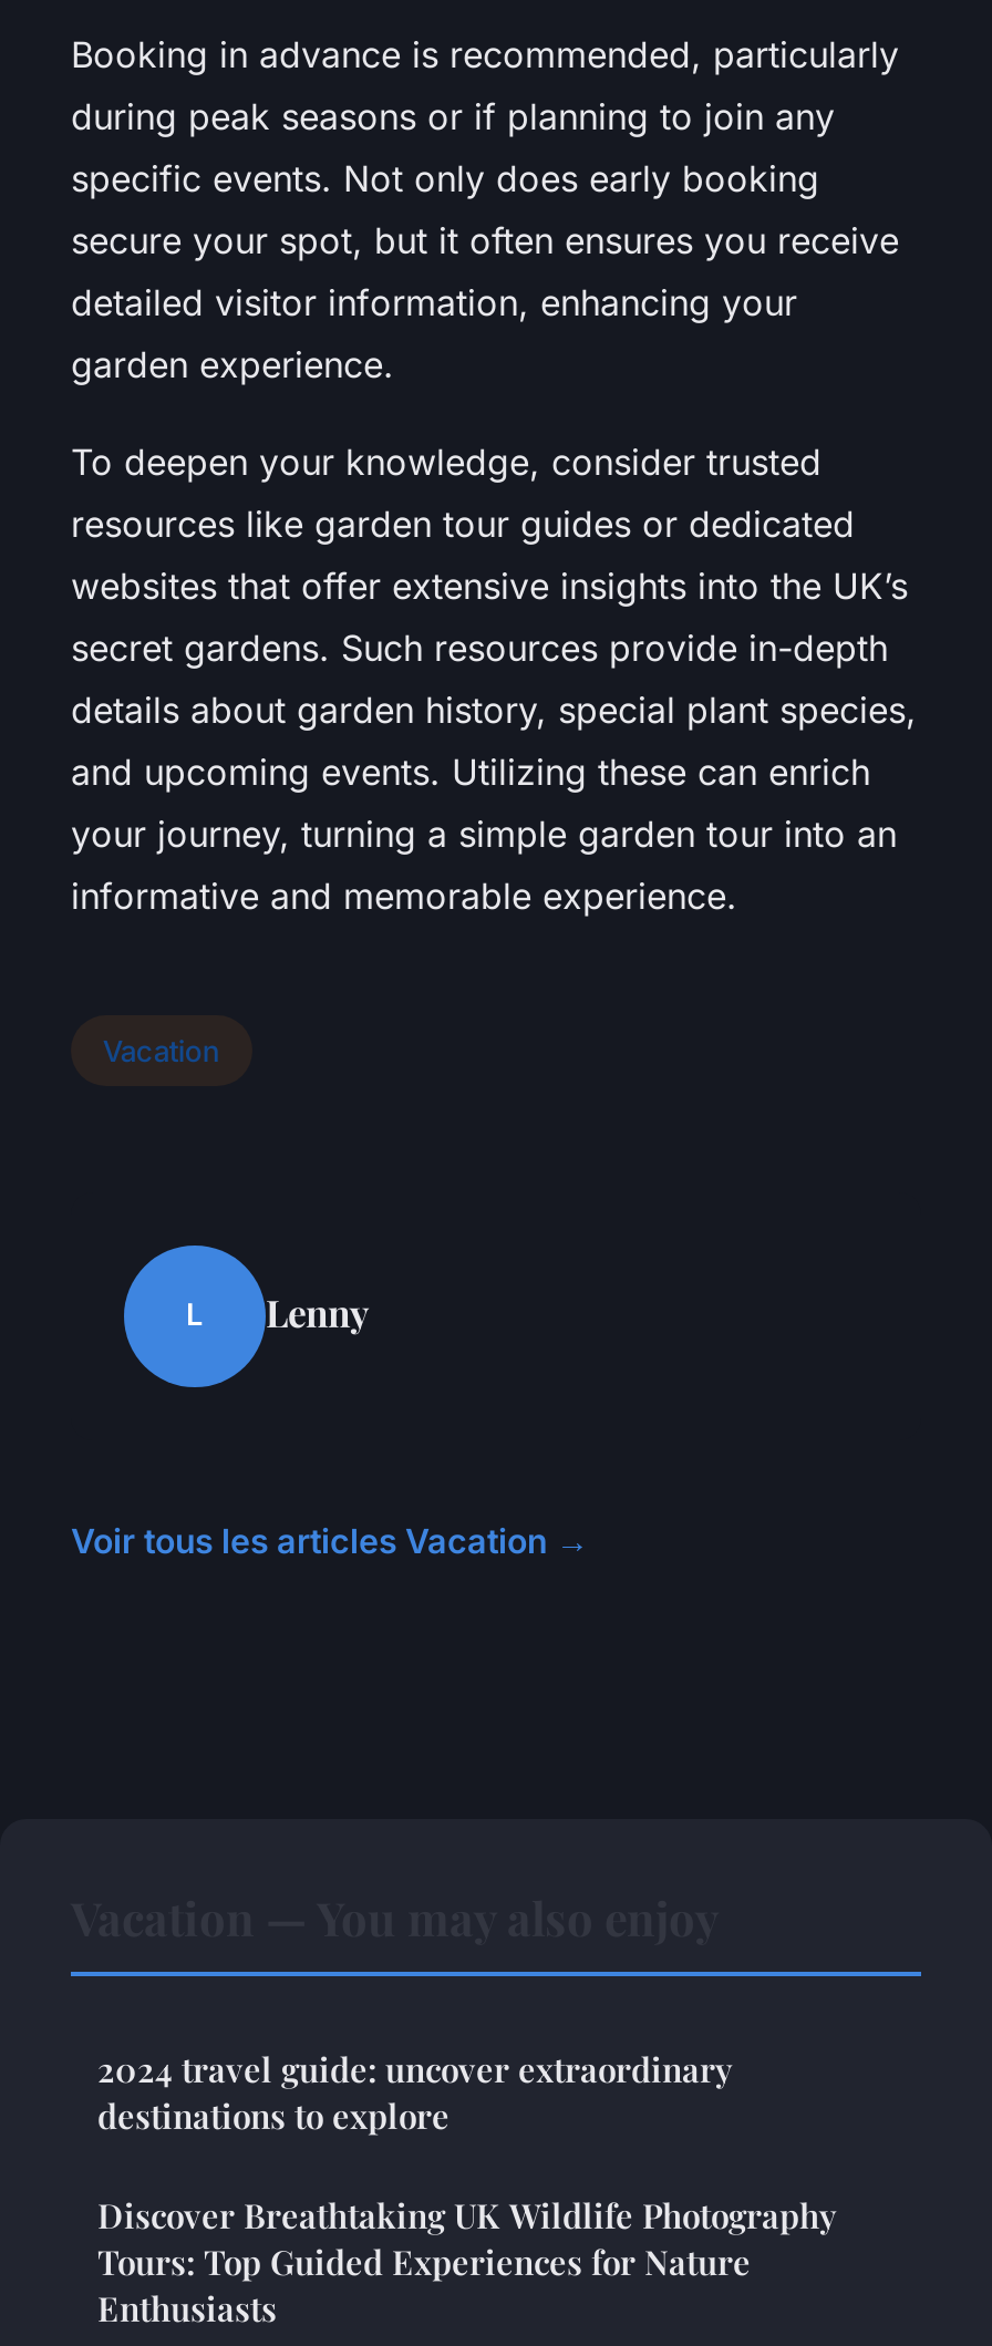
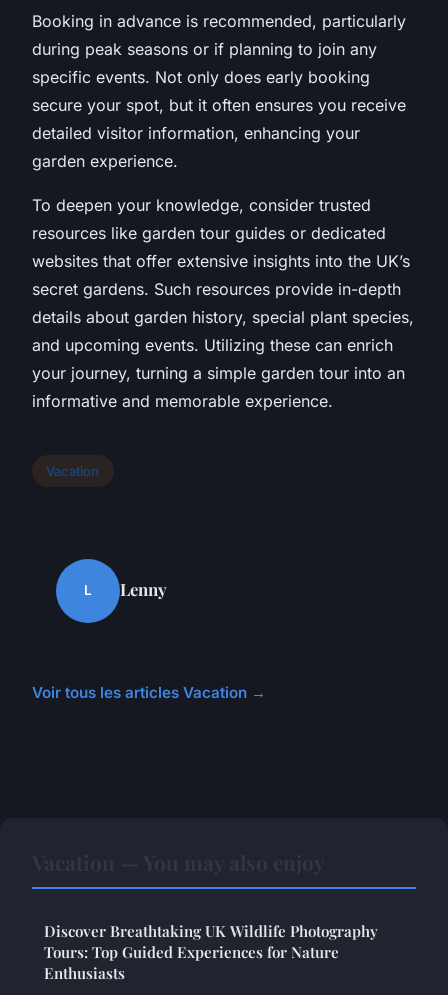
[97,2046,733,2137] 2024 travel guide: uncover extraordinary | destinations to explore -> none

